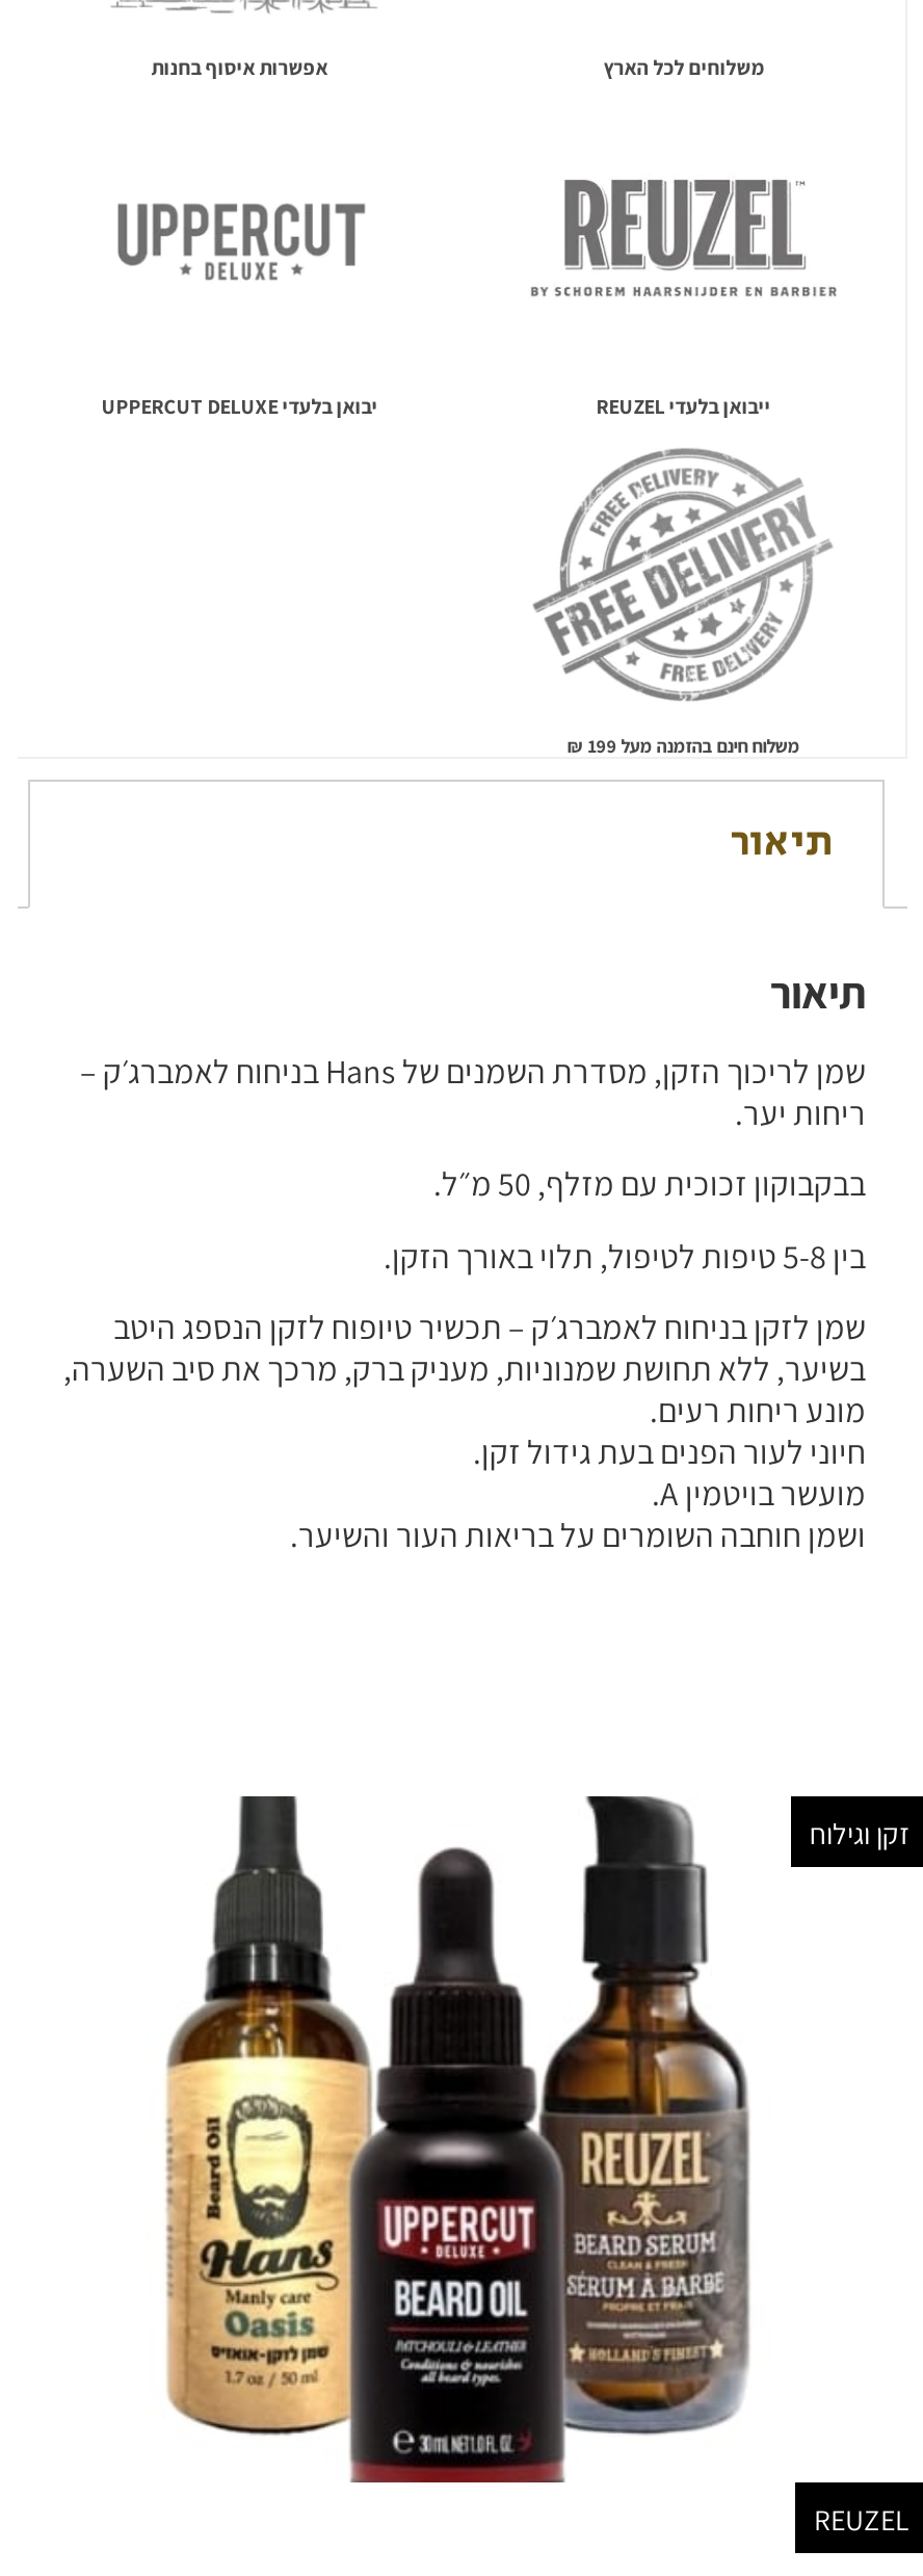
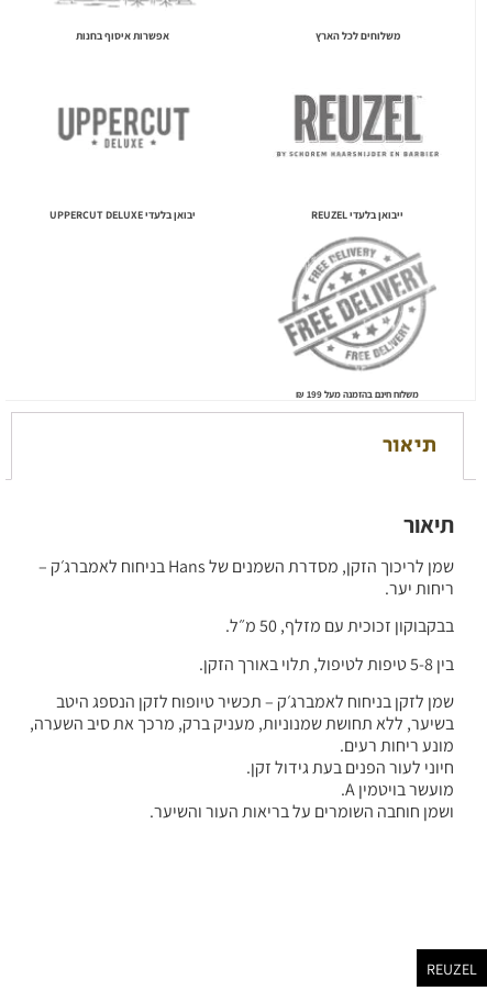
[165,1794,909,2487] [image] | זקן וגילוח -> none

